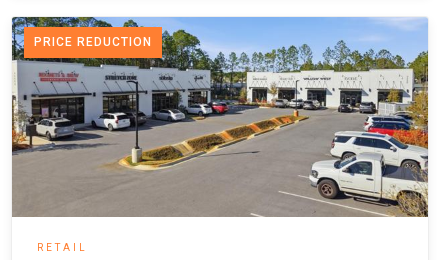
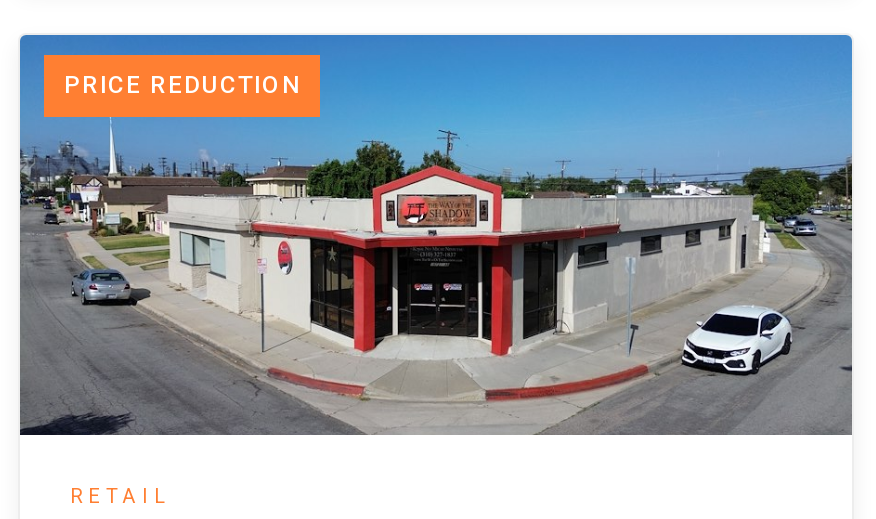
[11,16,429,217] [image] -> [18,33,854,435] [image]

